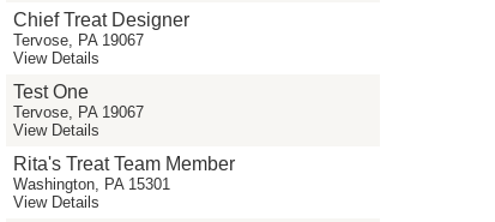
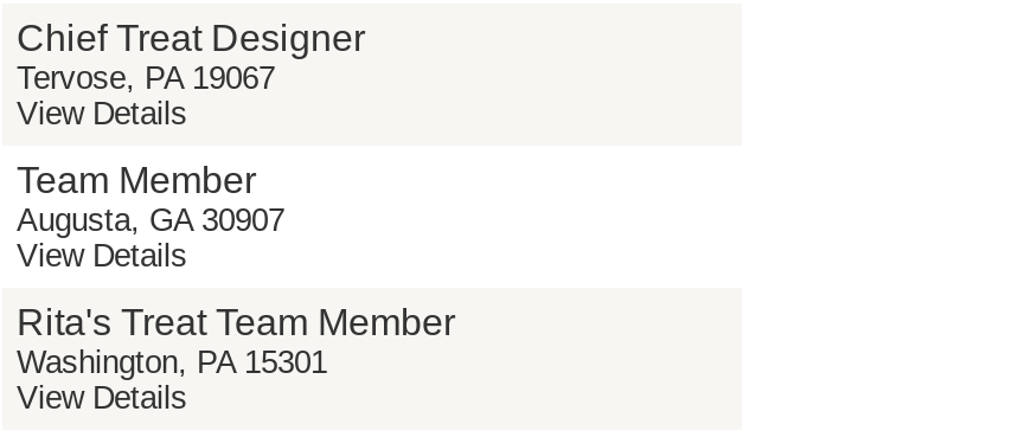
[13,82,144,121] Test One | Tervose, PA 19067 -> [17,160,284,238] Team Member | Augusta, GA 30907

